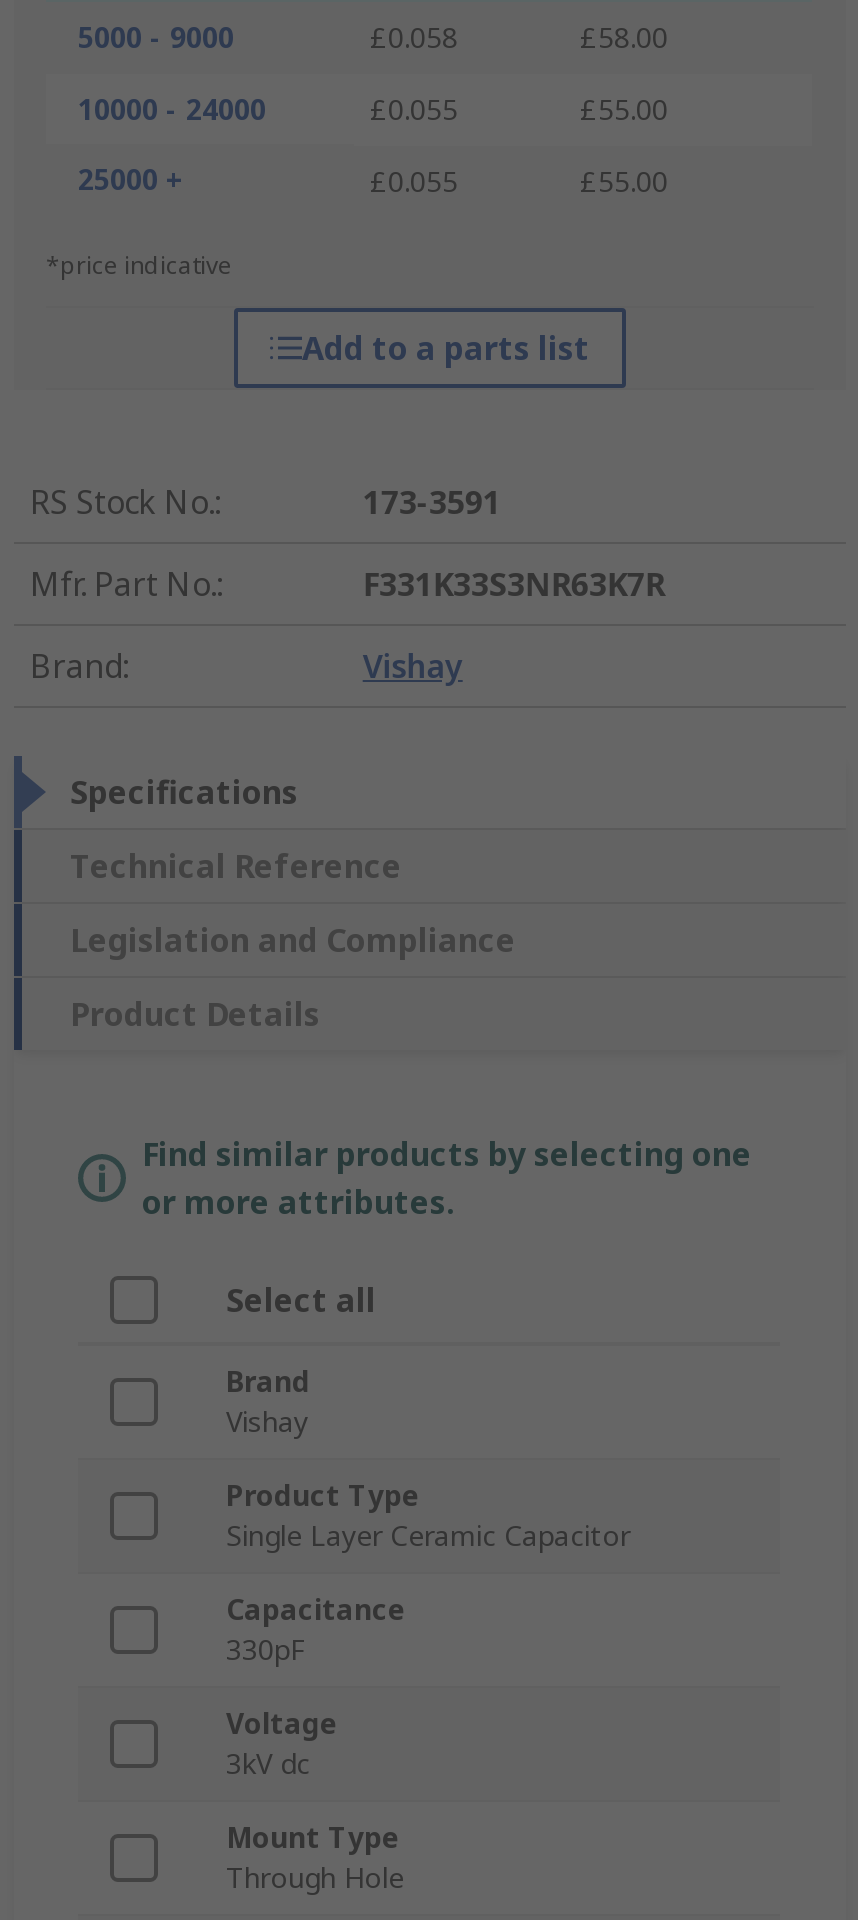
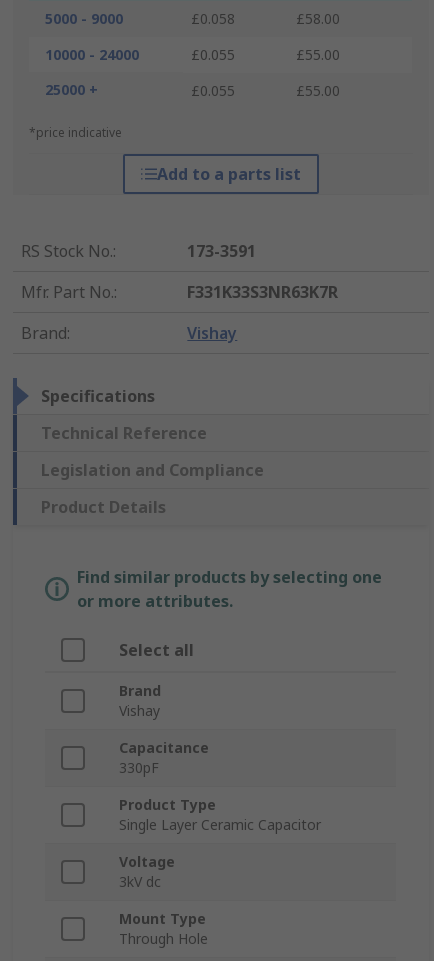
moved [226,1477,630,1555] -> [119,795,321,834]: Product Type | Single Layer Ceramic Capacitor
moved [226,1591,406,1669] -> [119,738,209,777]: Capacitance | 330pF

